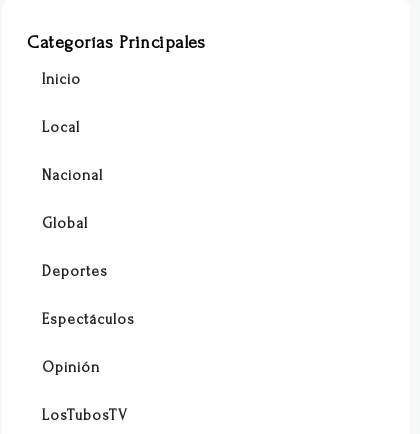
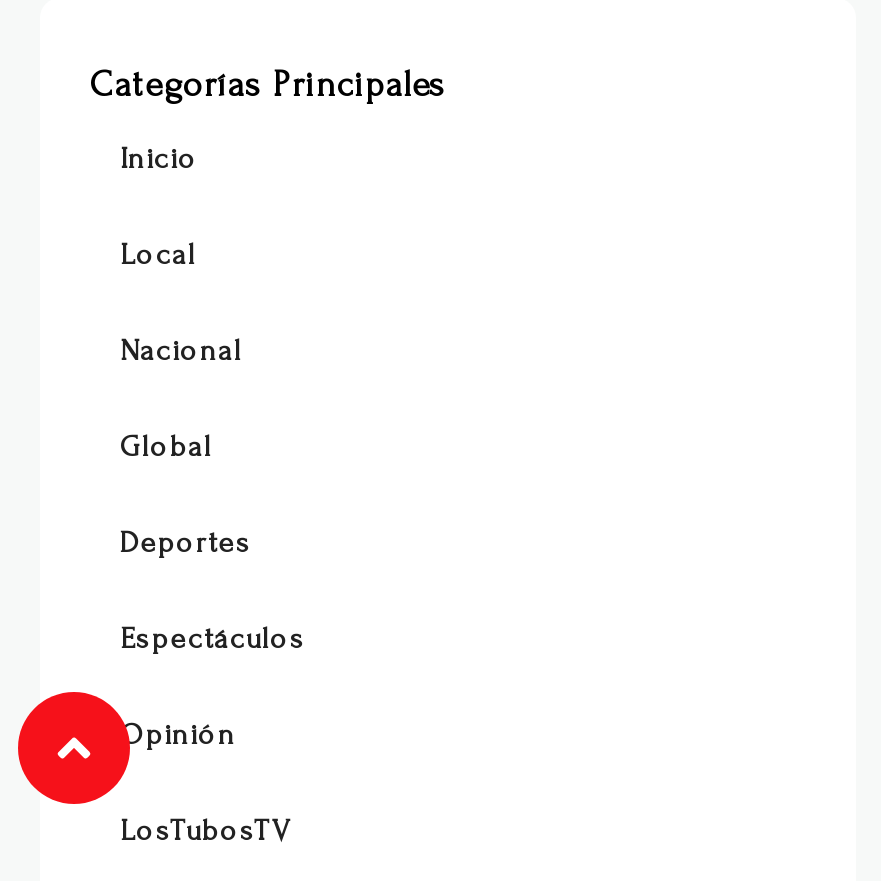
none -> [16,690,132,806] [image]

